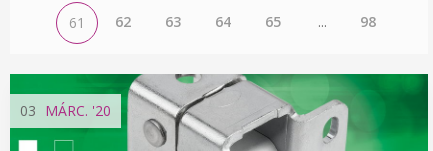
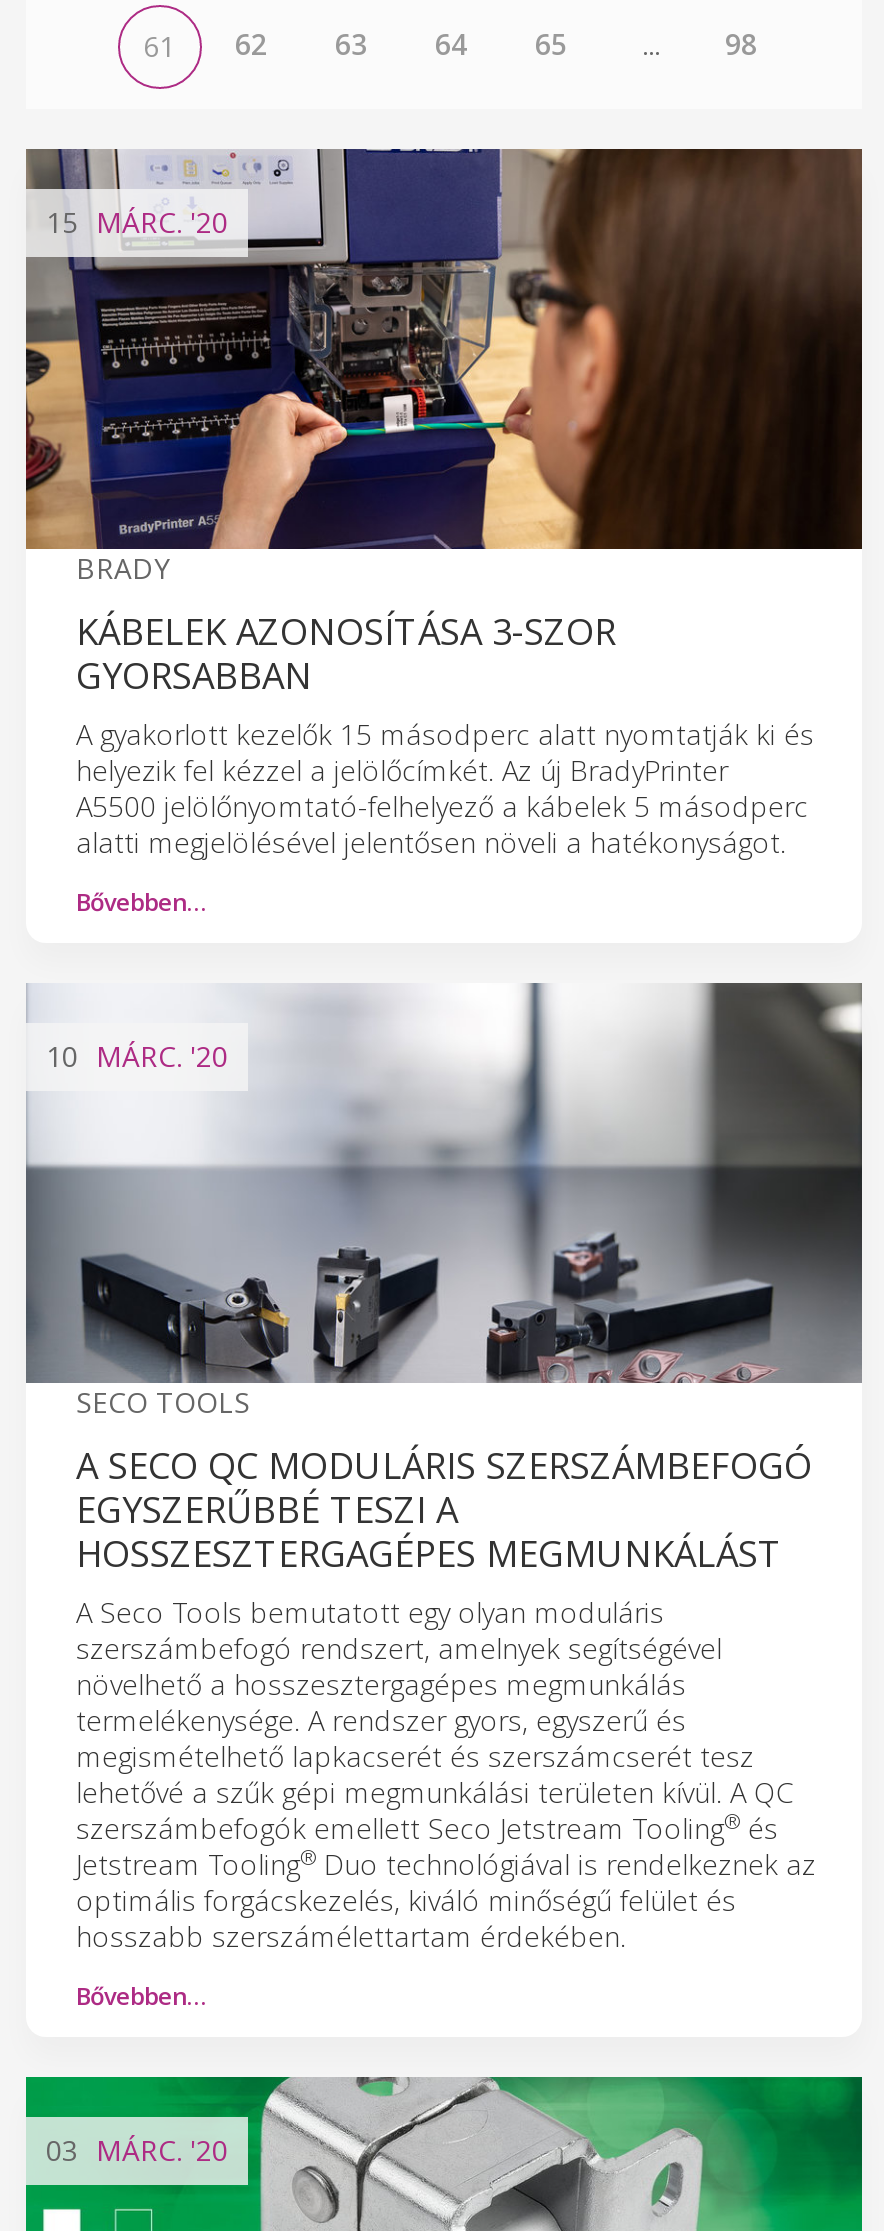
none -> [24,147,864,551] [image] | 15 MÁRC. '20
none -> [24,981,864,1385] [image] | 10 MÁRC. '20
none -> [76,549,814,919] BRADY | KÁBELEK AZONOSÍTÁSA 3-SZOR | GYORSABBAN | A gyakorlott kezelők 15 másodperc alatt nyomtatják ki és | helyezik fel kézzel a jelölőcímkét. Az új BradyPrinter | A5500 jelölőnyomtató-felhelyező a kábelek 5 másodperc | alatti megjelölésével jelentősen növeli a hatékonyságot. | Bővebben…
none -> [76,1383,816,2013] SECO TOOLS | A SECO QC MODULÁRIS SZERSZÁMBEFOGÓ | EGYSZERŰBBÉ TESZI A | HOSSZESZTERGAGÉPES MEGMUNKÁLÁST | A Seco Tools bemutatott egy olyan moduláris | szerszámbefogó rendszert, amelnyek segítségével | növelhető a hosszesztergagépes megmunkálás | termelékenysége. A rendszer gyors, egyszerű és | megismételhető lapkacserét és szerszámcserét tesz | lehetővé a szűk gépi megmunkálási területen kívül. A QC | szerszámbefogók emellett Seco Jetstream Tooling® és | Jetstream Tooling® Duo technológiával is rendelkeznek az | optimális forgácskezelés, kiváló minőségű felület és | hosszabb szerszámélettartam érdekében. | Bővebben…

